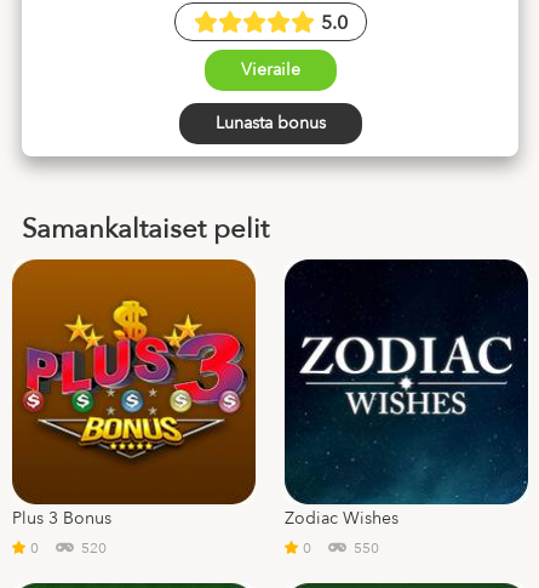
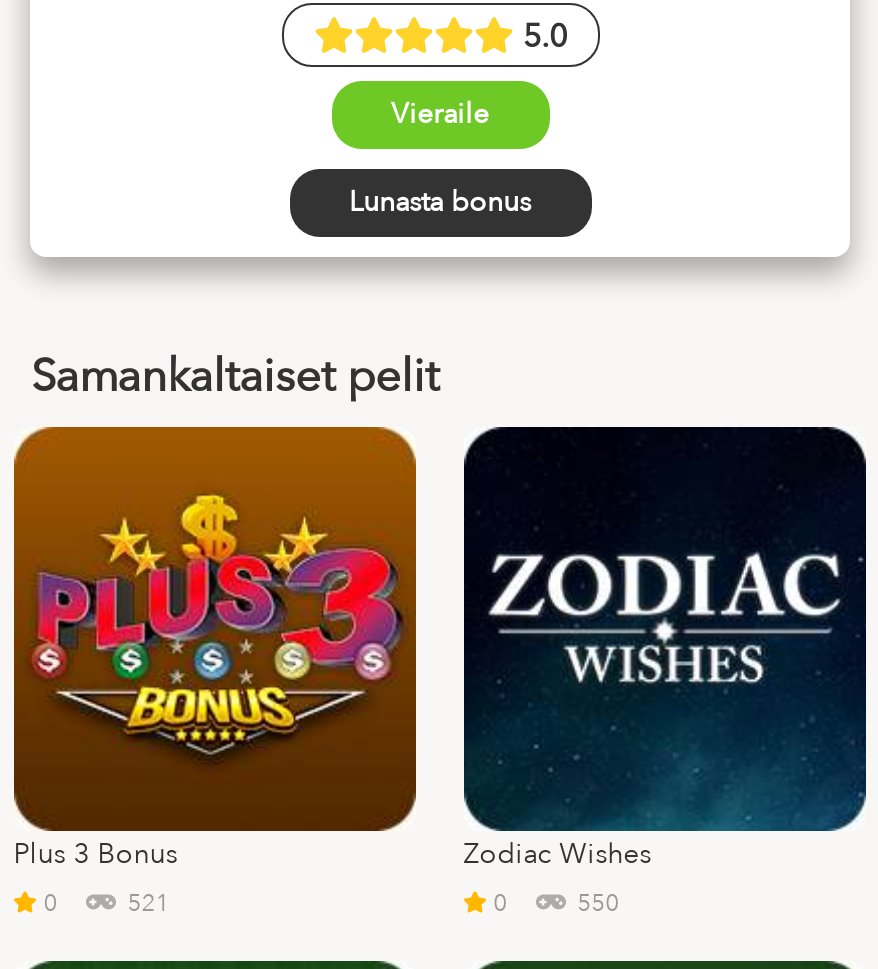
[81,538,106,557] 520 -> [128,887,170,919] 521

